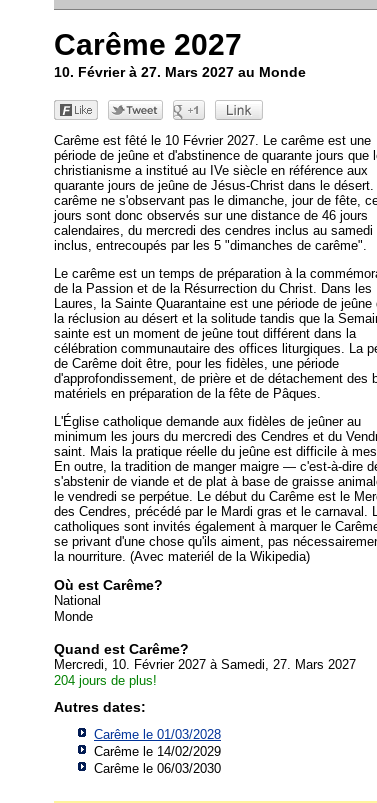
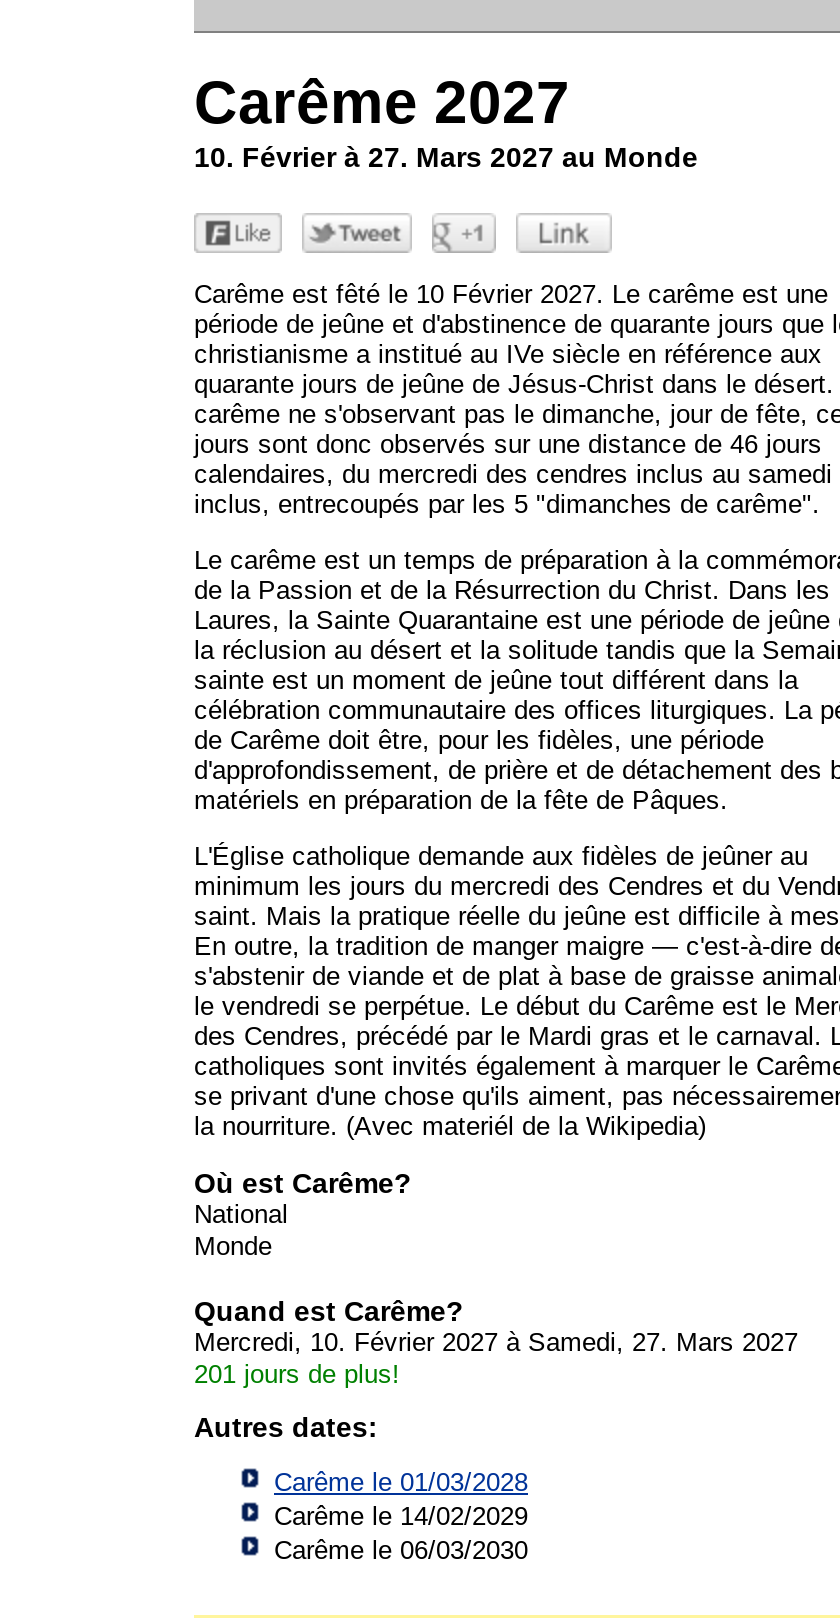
[54,673,157,688] 204 jours de plus! -> [194,1359,400,1389] 201 jours de plus!

